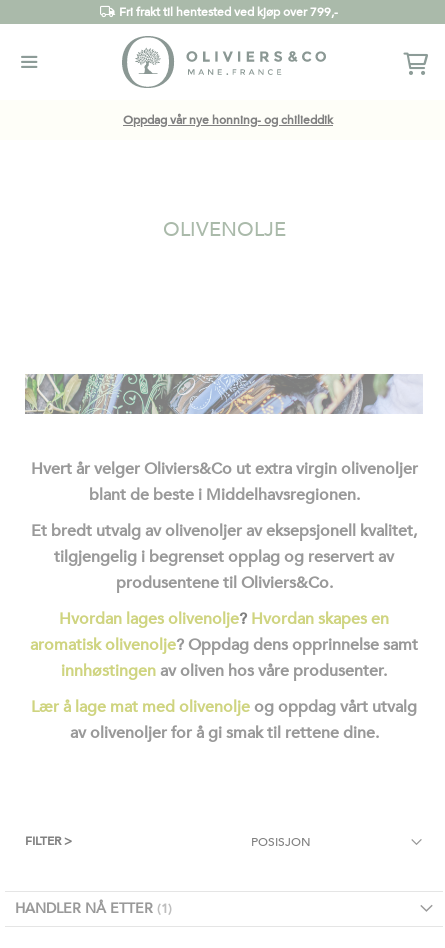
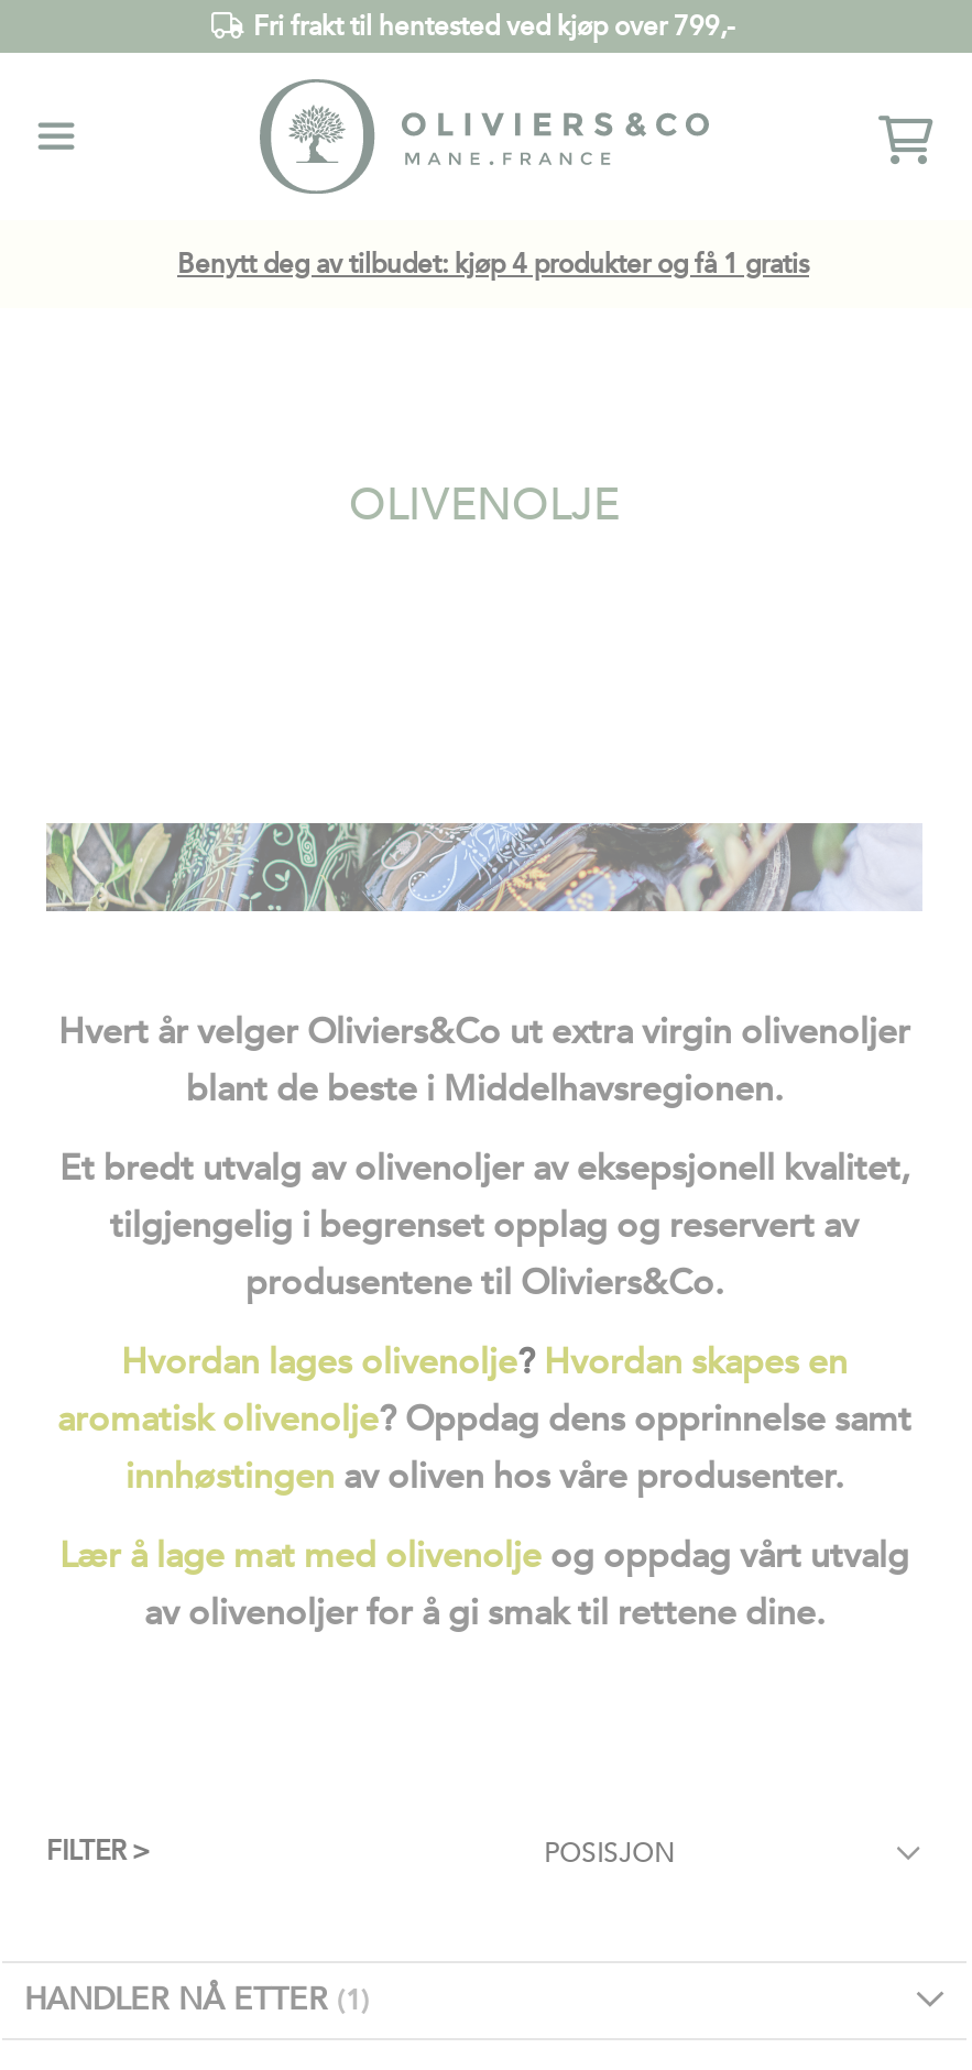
[123,112,333,128] Oppdag vår nye honning- og chilieddik -> [177,247,809,282] Benytt deg av tilbudet: kjøp 4 produkter og få 1 gratis

